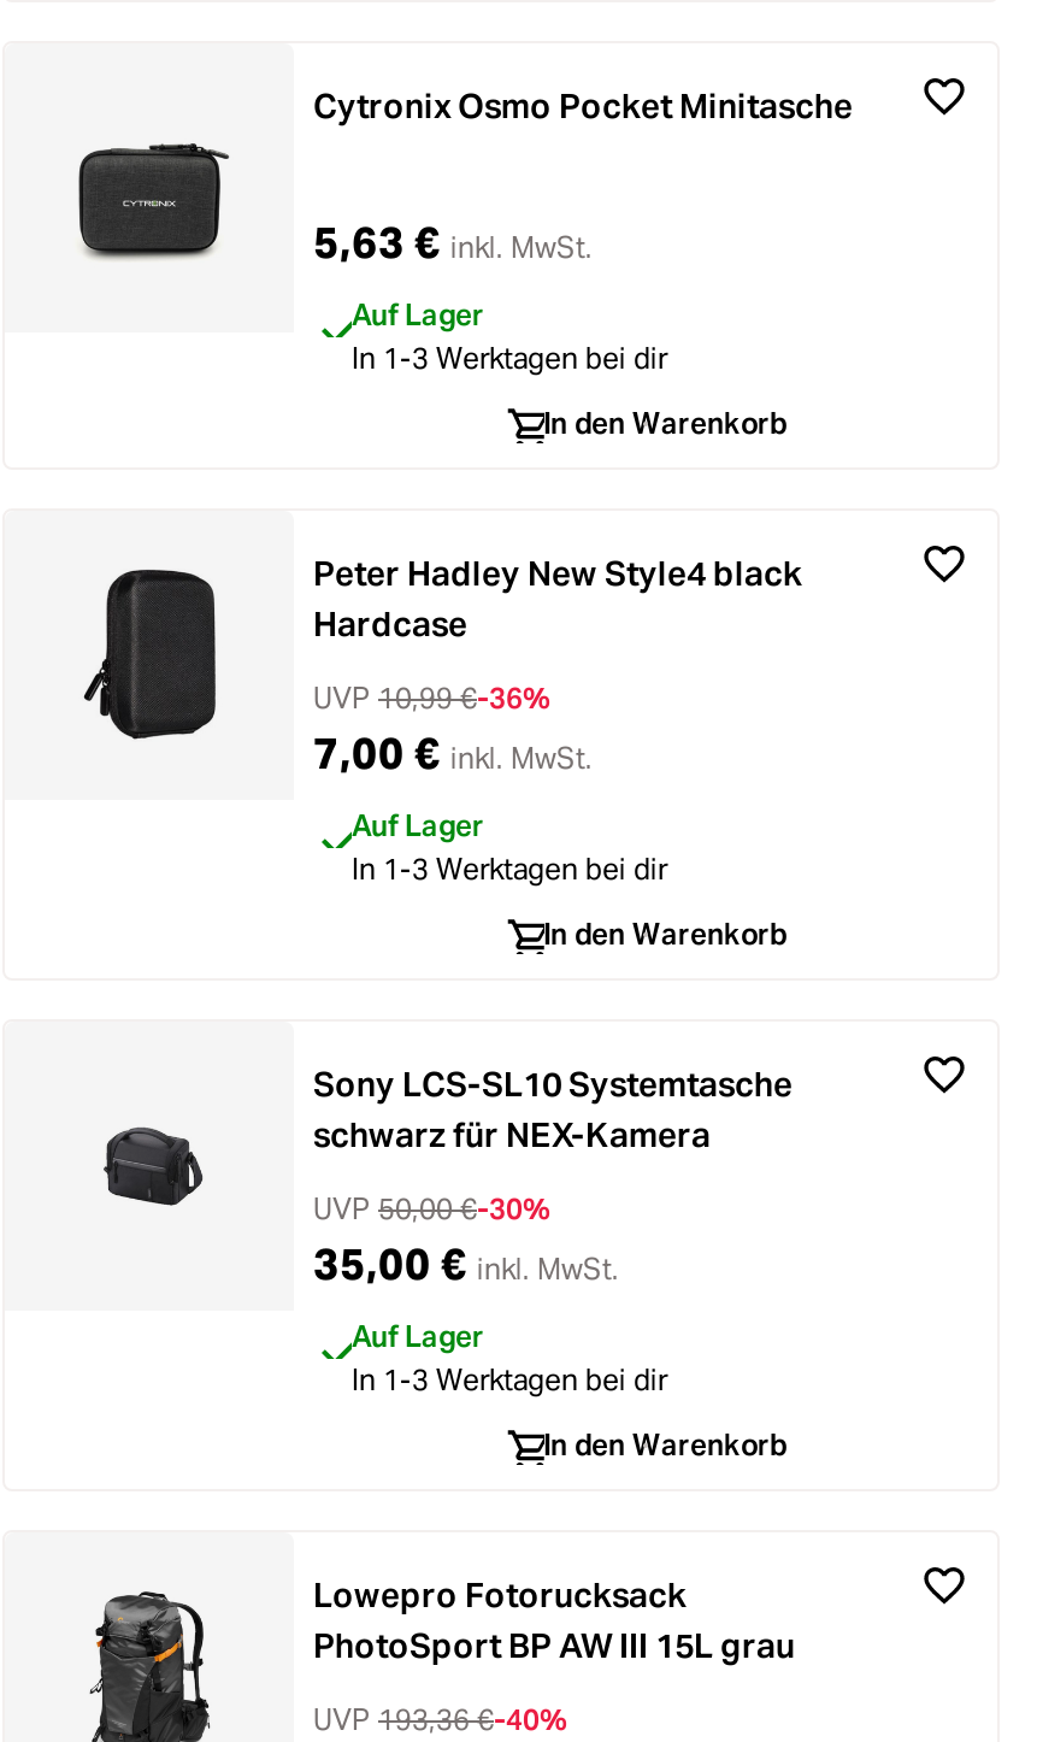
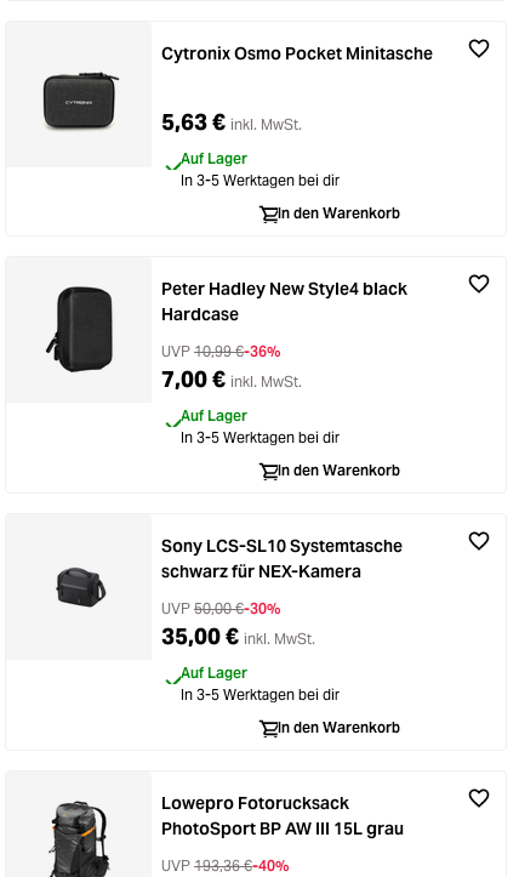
[352,340,667,376] In 1-3 Werktagen bei dir -> [181,171,340,189] In 3-5 Werktagen bei dir
[352,851,667,887] In 1-3 Werktagen bei dir -> [181,428,340,446] In 3-5 Werktagen bei dir
[352,1361,667,1397] In 1-3 Werktagen bei dir -> [181,685,340,704] In 3-5 Werktagen bei dir

